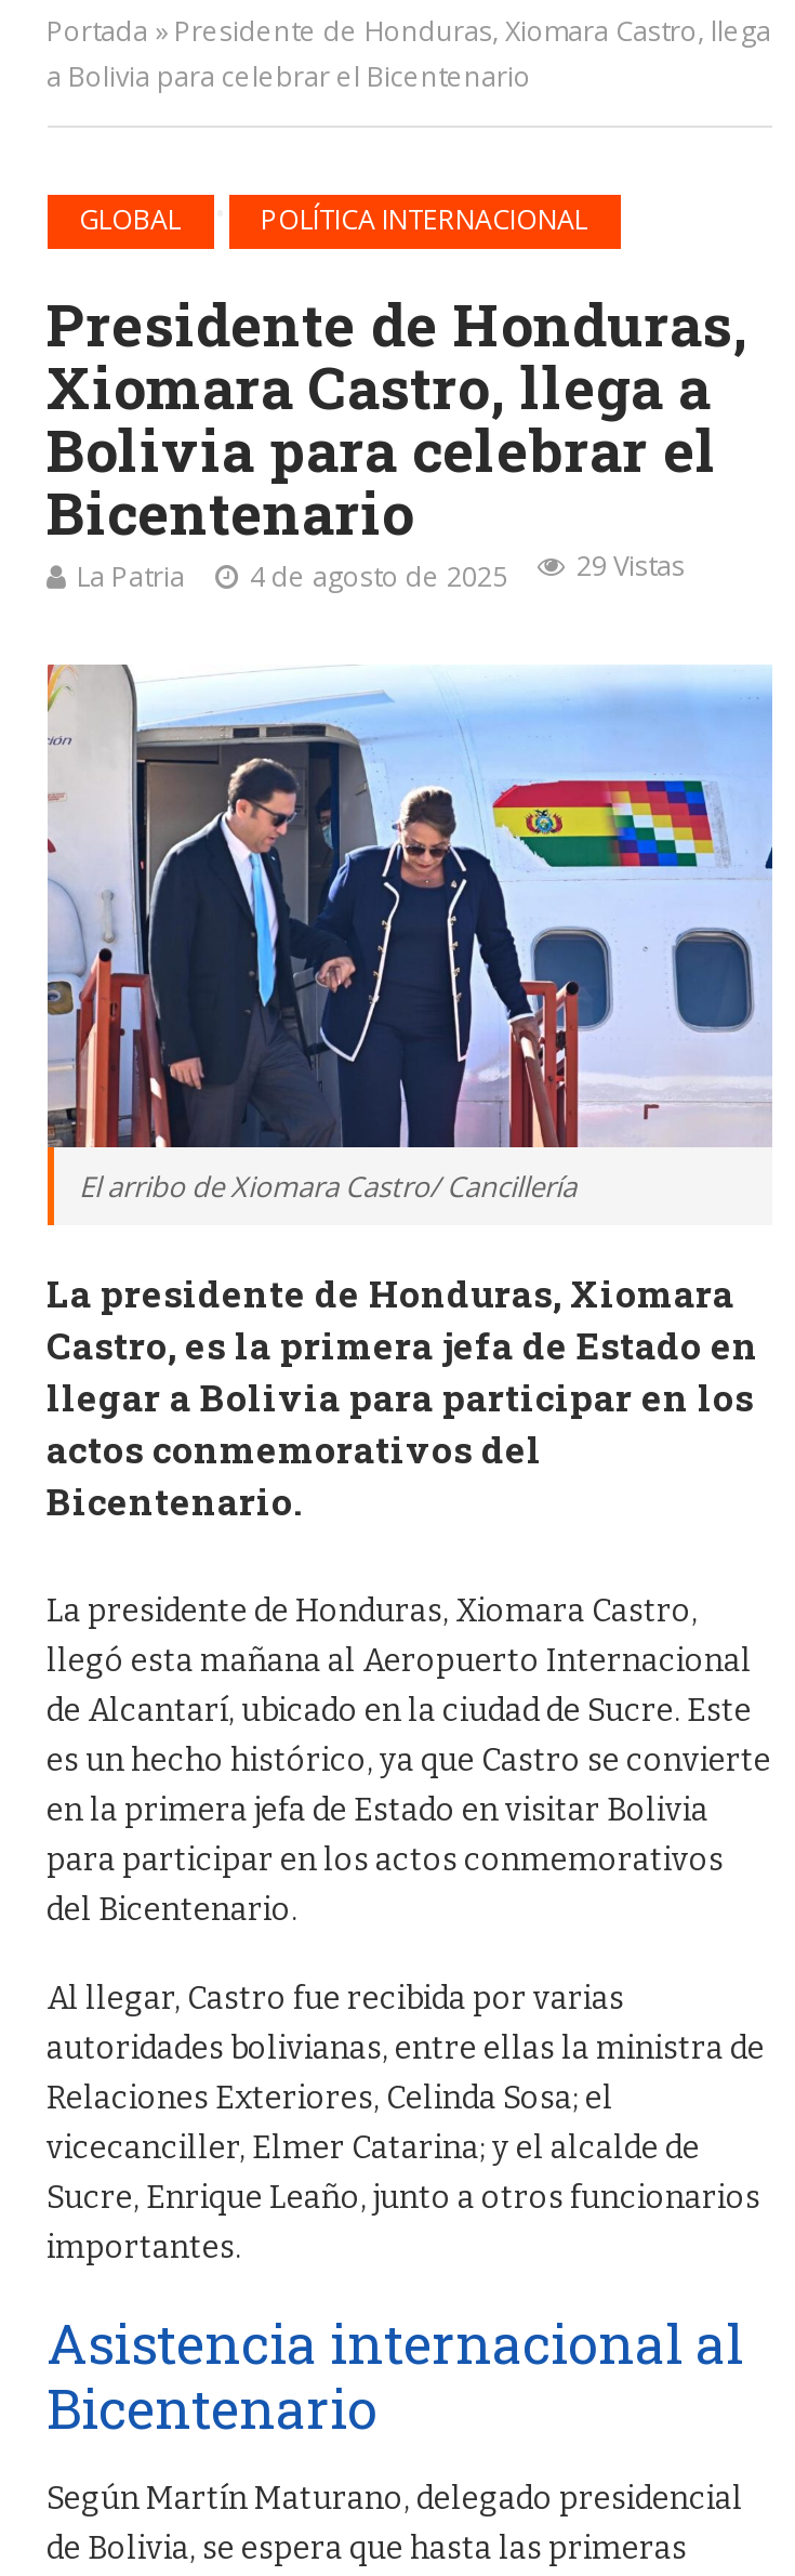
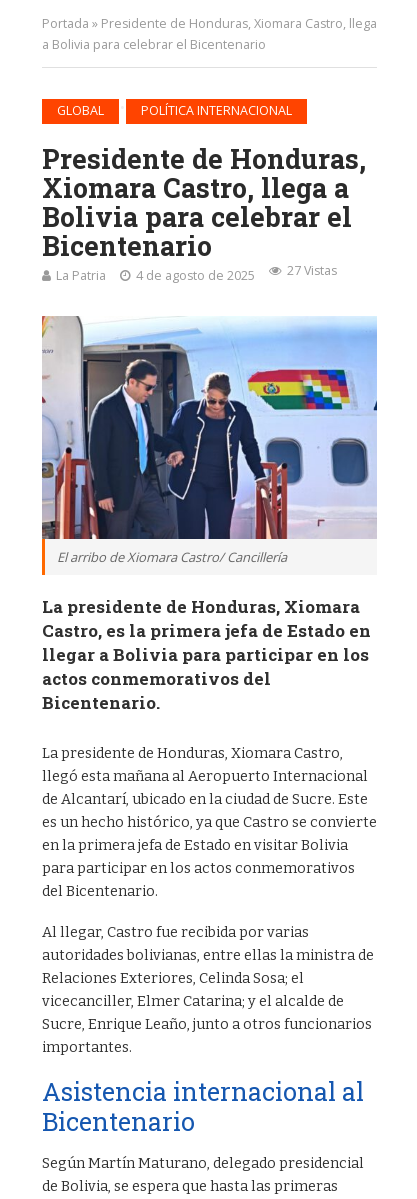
[77,548,685,595] La Patria 4 de agosto de 2025 29 Vistas -> [55,262,336,284] La Patria 4 de agosto de 2025 27 Vistas

